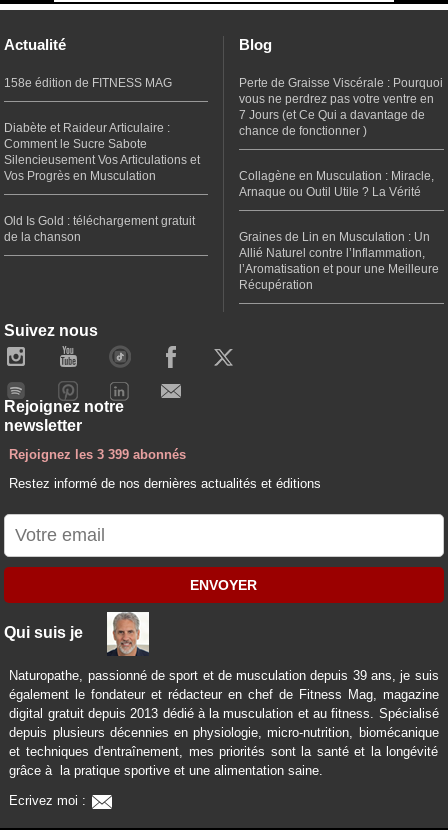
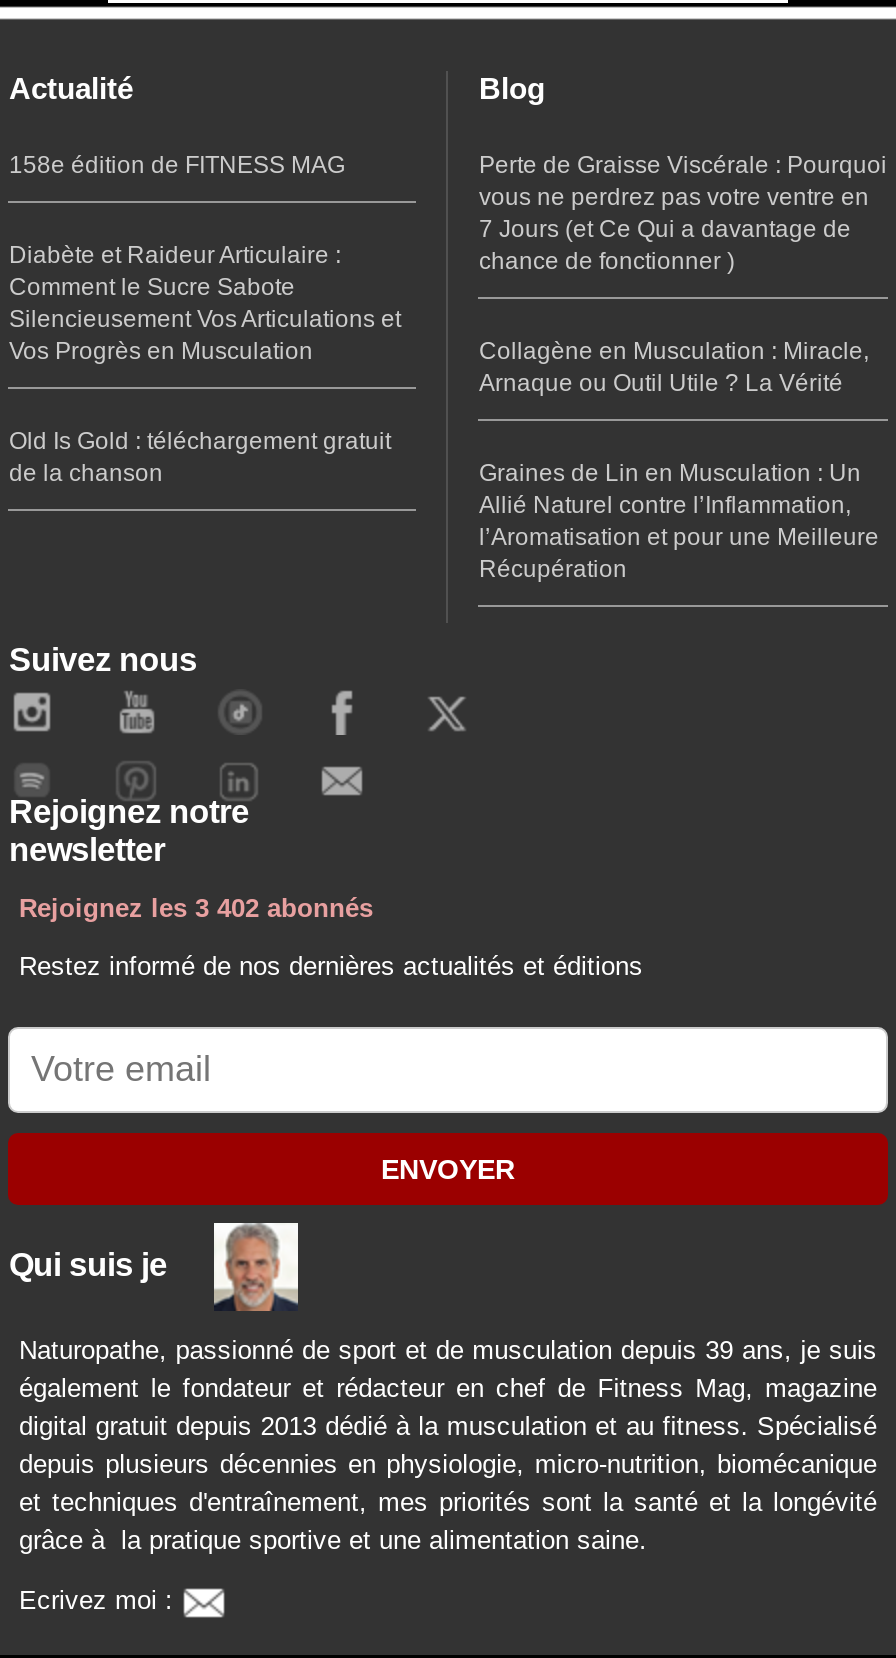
[9,447,186,462] Rejoignez les 3 399 abonnés -> [19,894,373,924] Rejoignez les 3 402 abonnés

